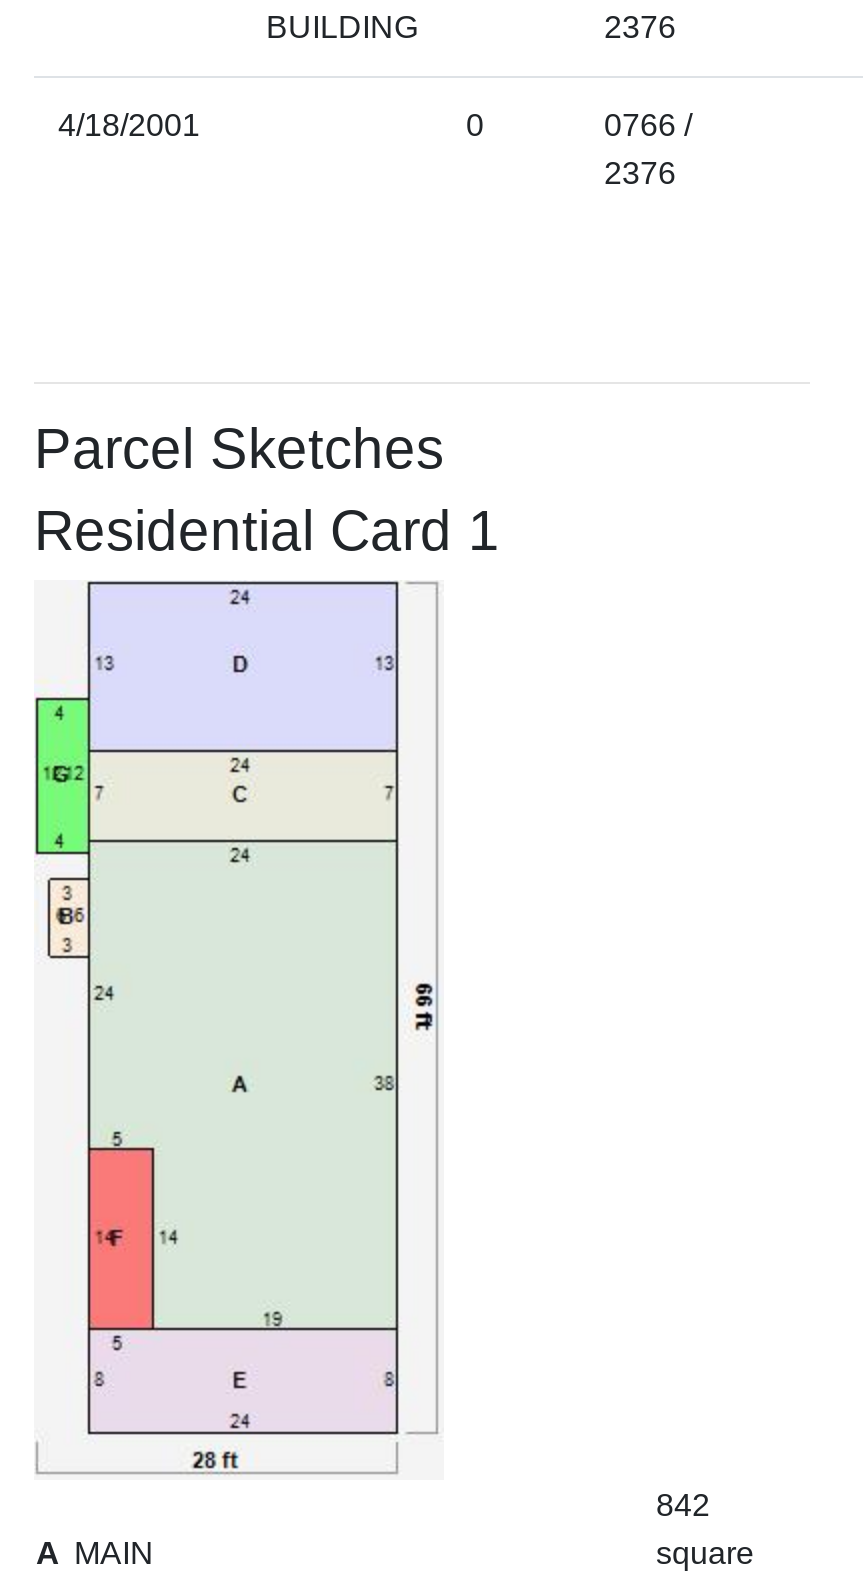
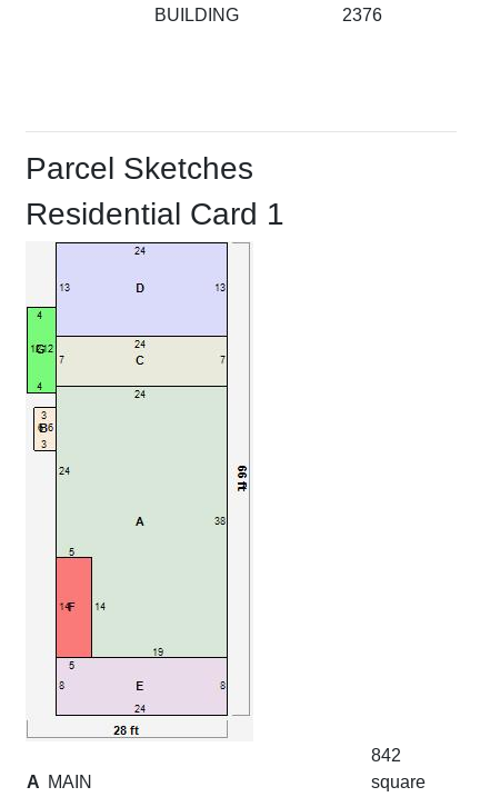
[58,108,692,190] 4/18/2001 | 0 | 0766 / | 2376 -> none

